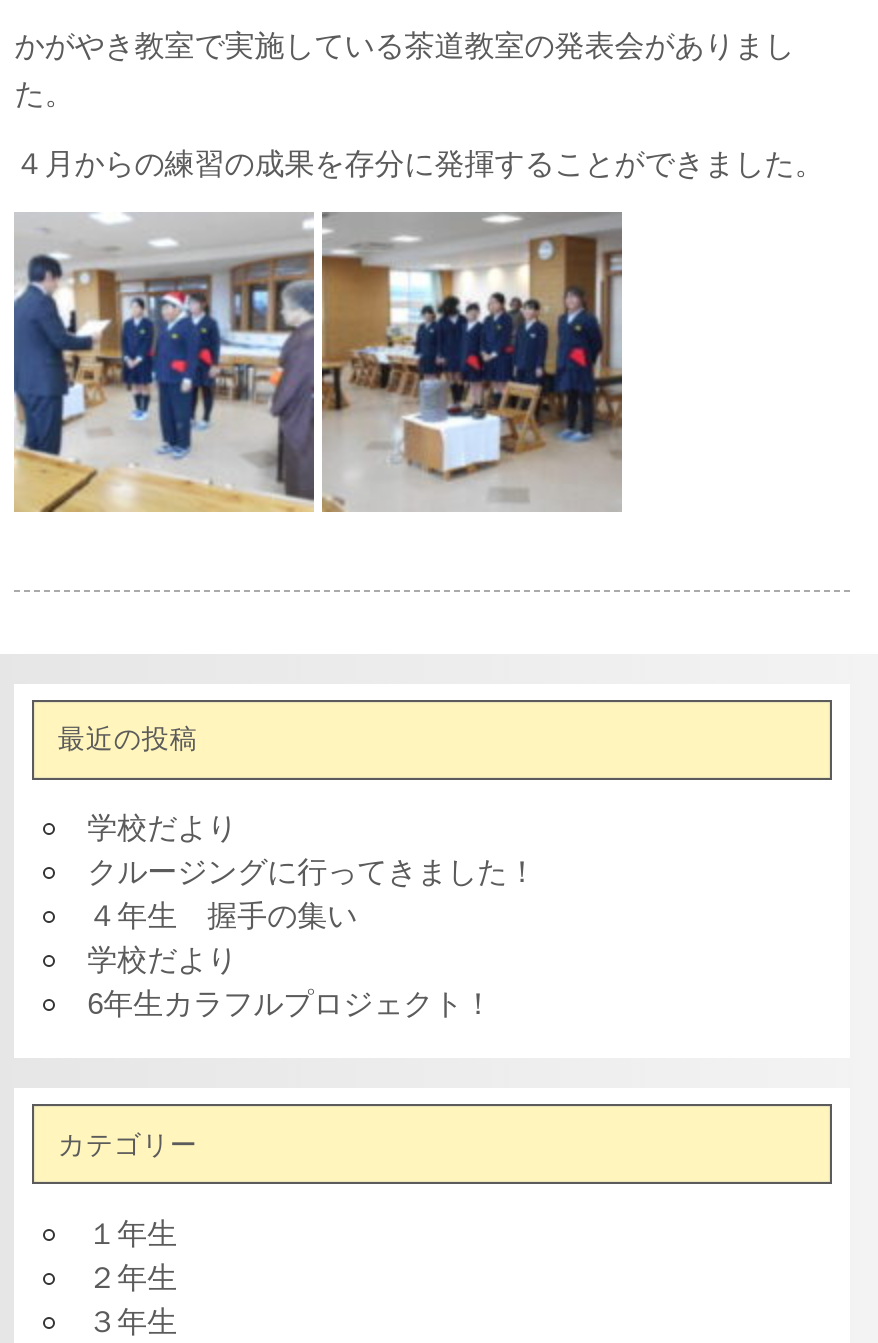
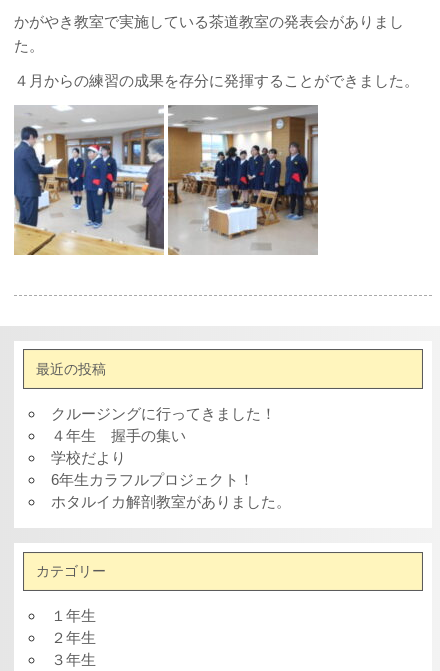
[87,811,237,845] 学校だより -> none
moved [87,855,537,1021] -> [51,405,276,488]: クルージングに行ってきました！ | ４年生 握手の集い | 学校だより | 6年生カラフルプロジェクト！
none -> [51,493,291,510] ホタルイカ解剖教室がありました。

